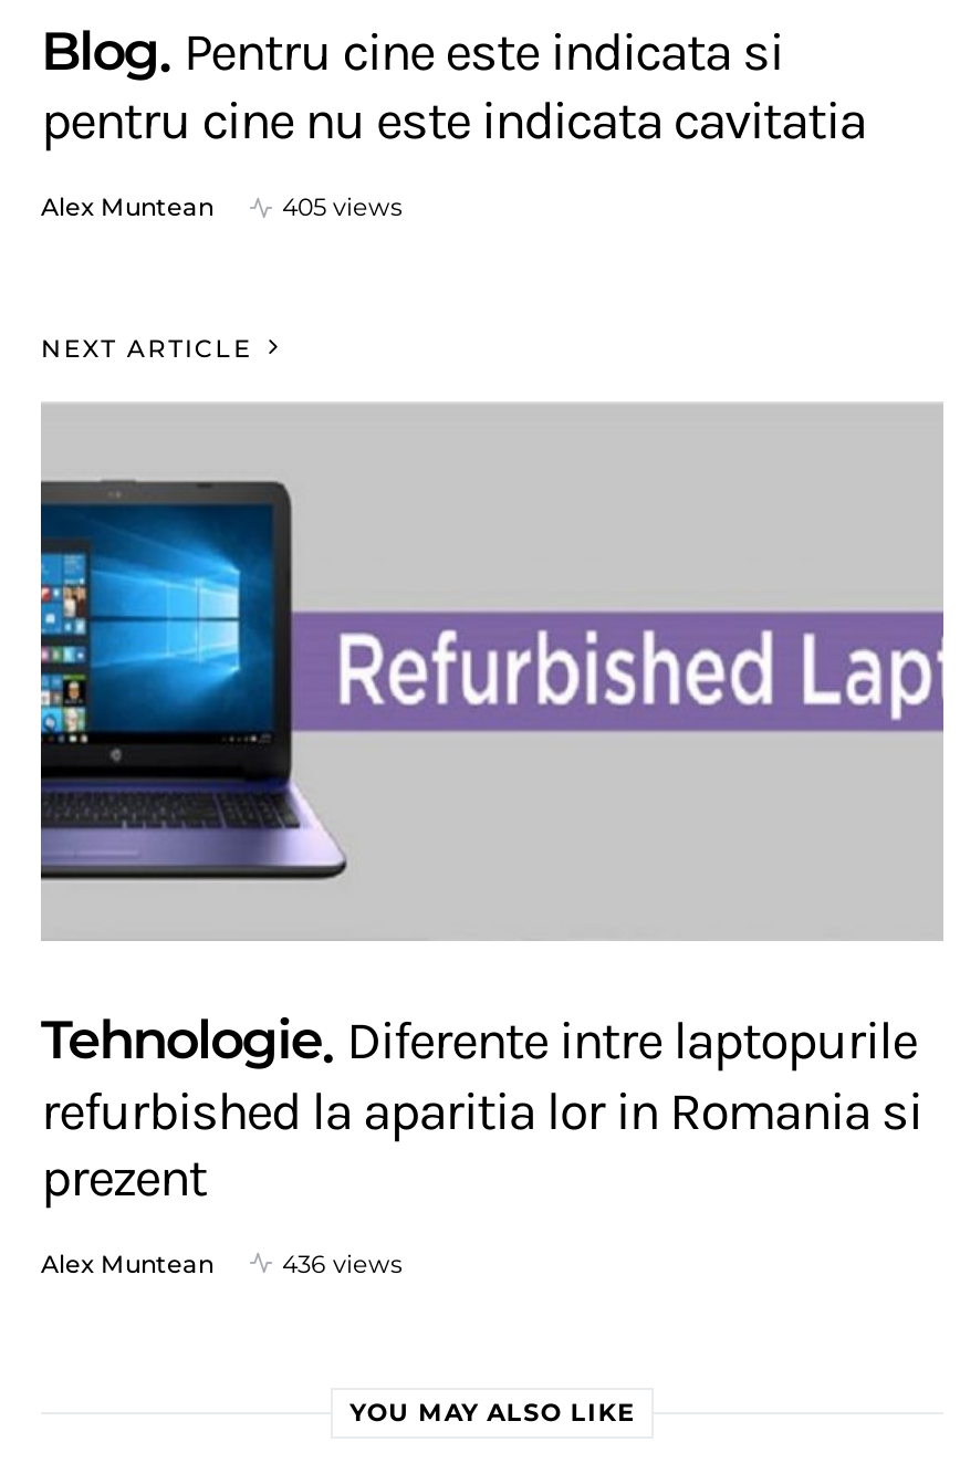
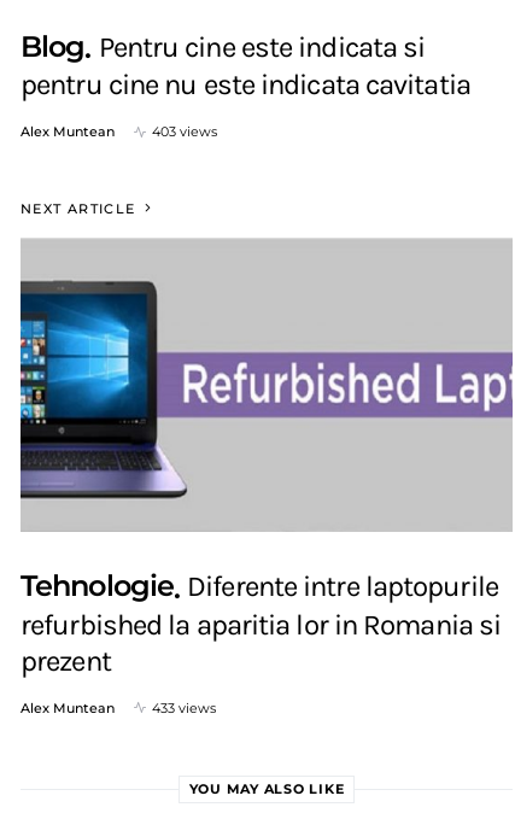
[282,192,401,223] 405 views -> [152,123,217,140] 403 views
[282,1248,401,1279] 436 views -> [152,699,216,716] 433 views

